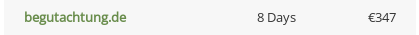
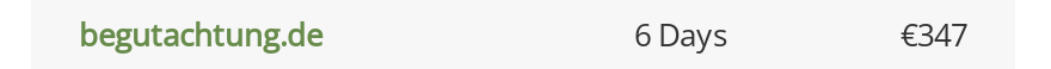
[256,8,295,26] 8 Days -> [634,13,727,56] 6 Days

